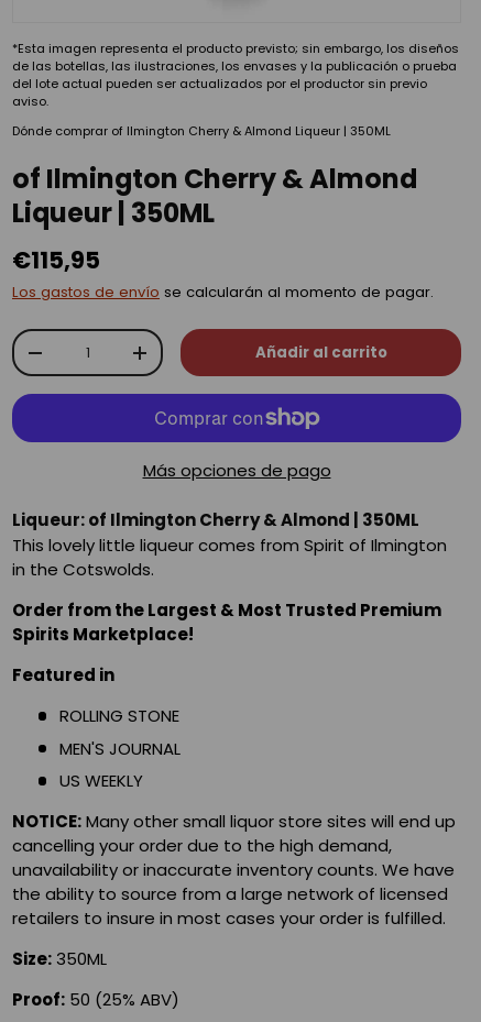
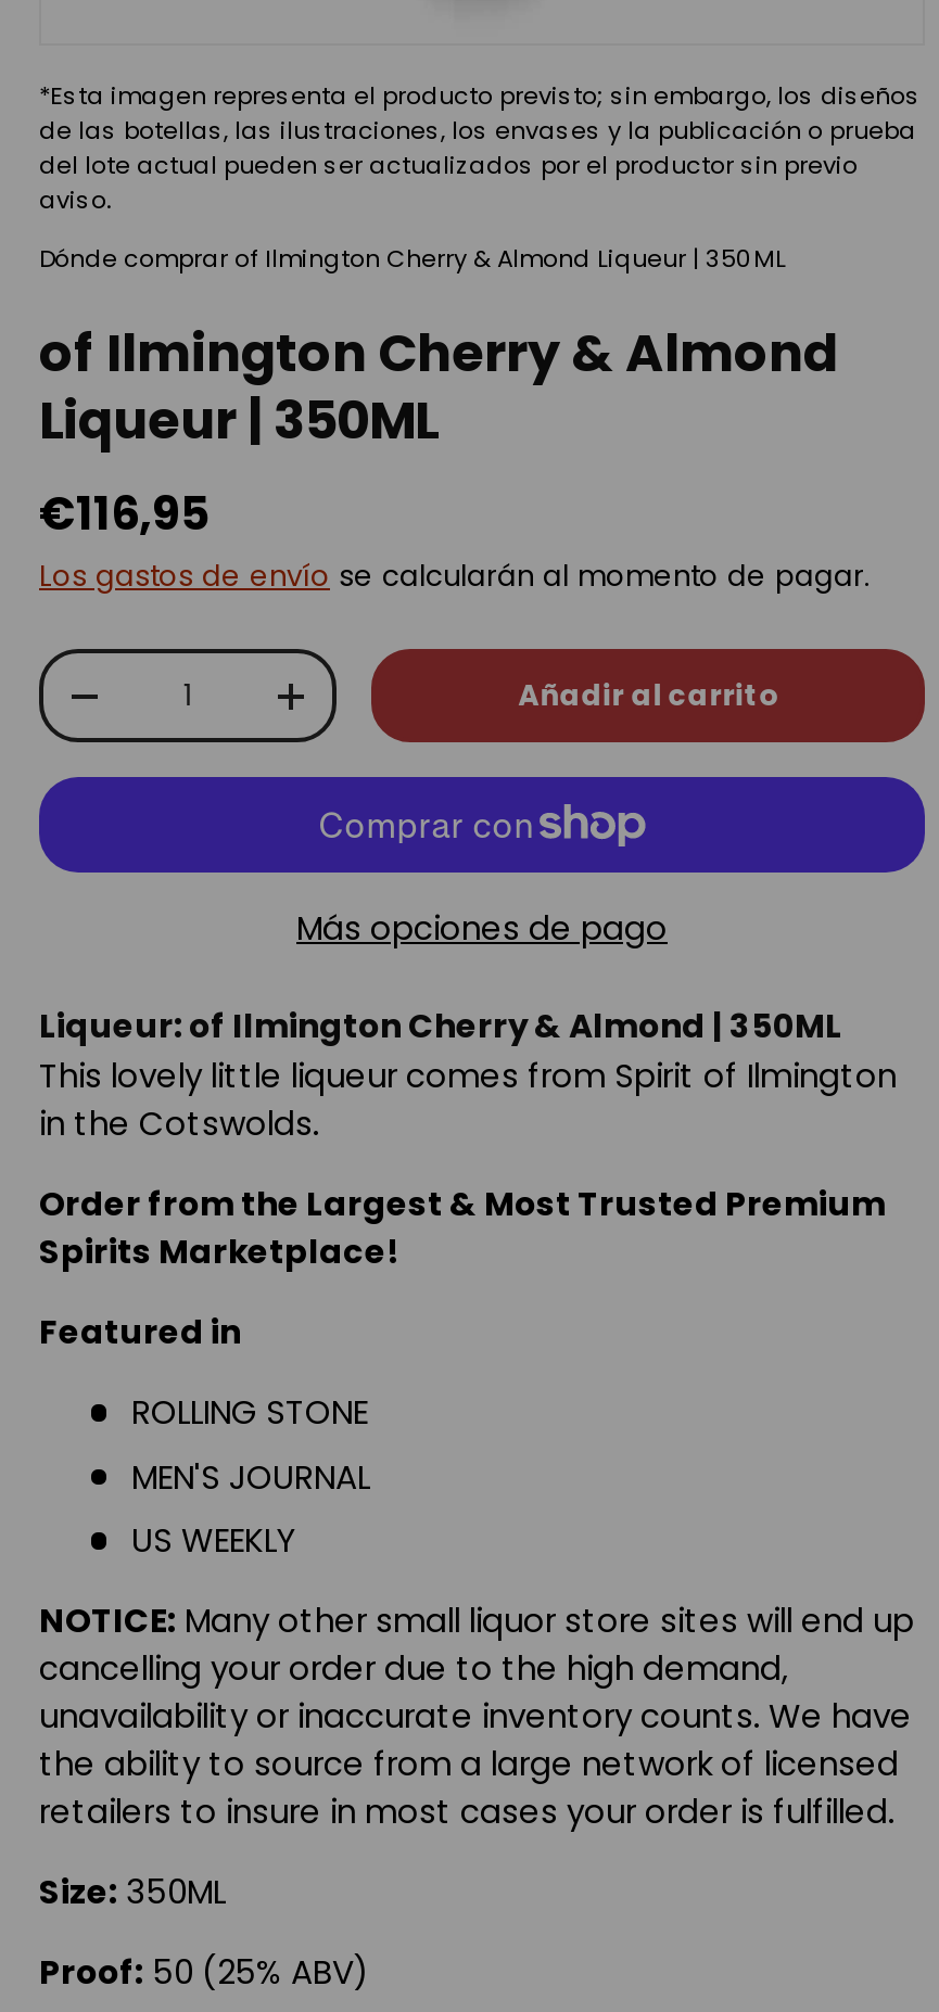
[12,244,100,276] €115,95 -> [39,482,211,545] €116,95

